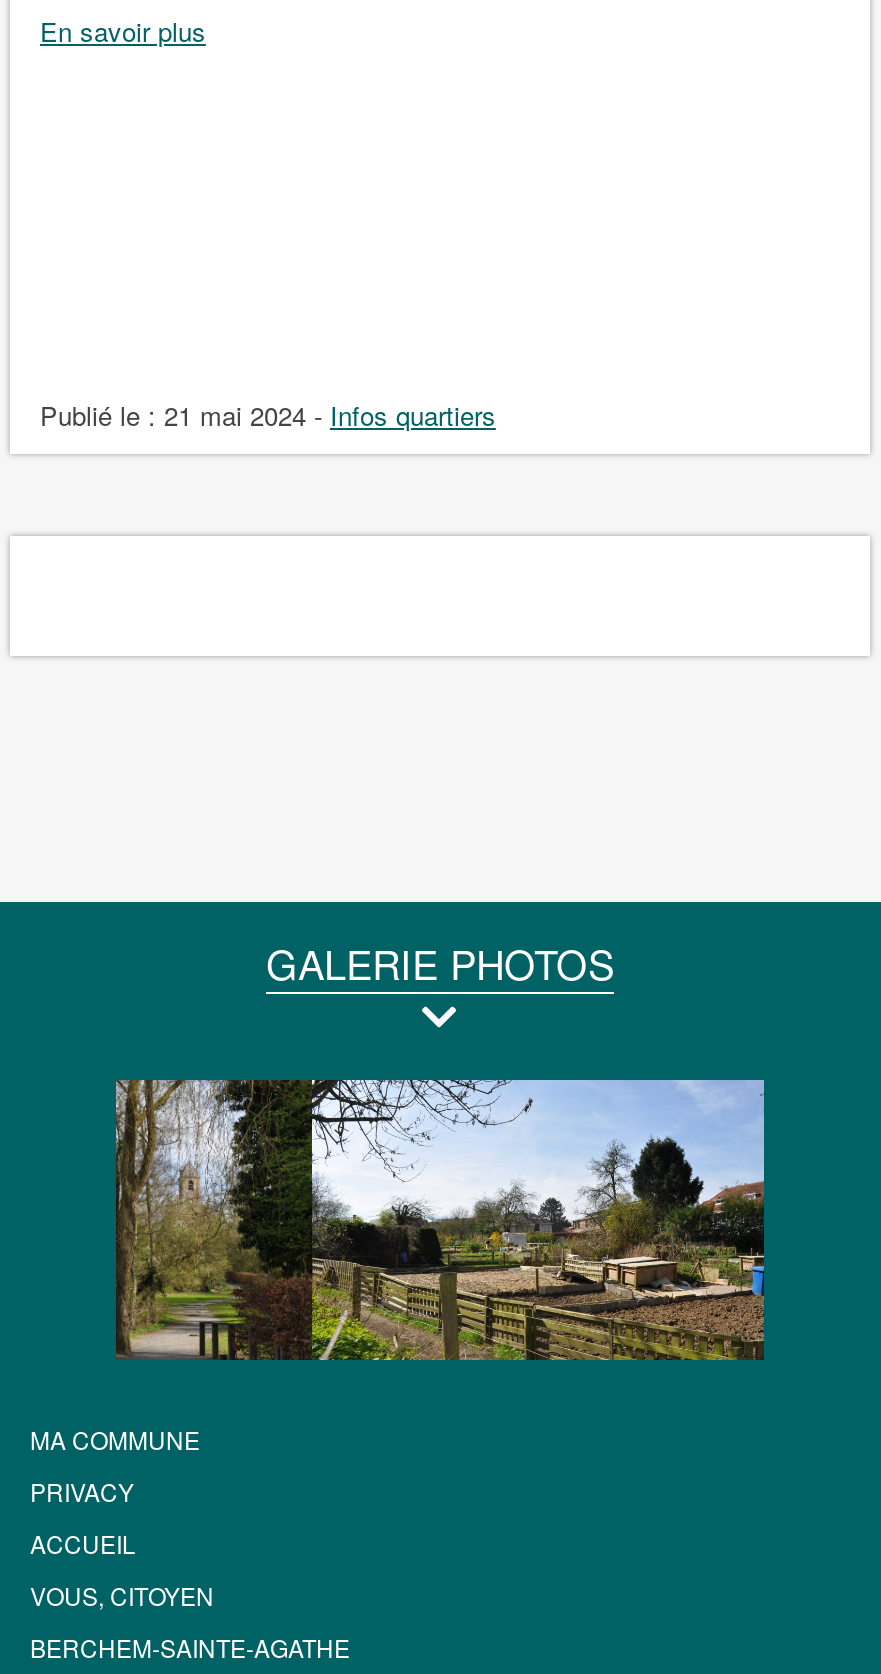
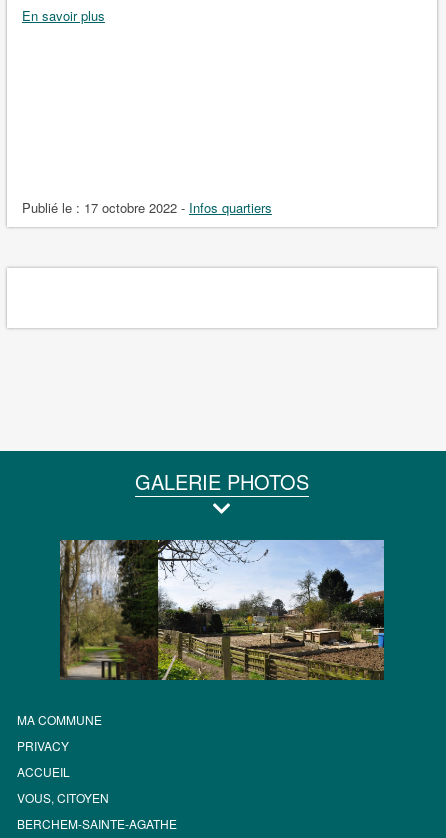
[40,395,496,433] Publié le : 21 mai 2024 - Infos quartiers -> [22,198,272,217] Publié le : 17 octobre 2022 - Infos quartiers

